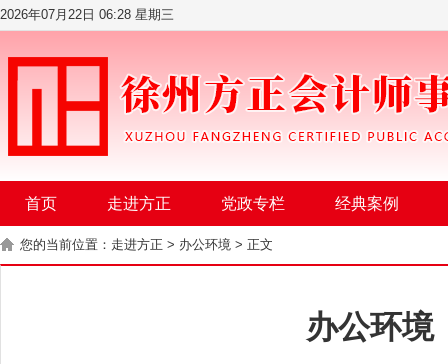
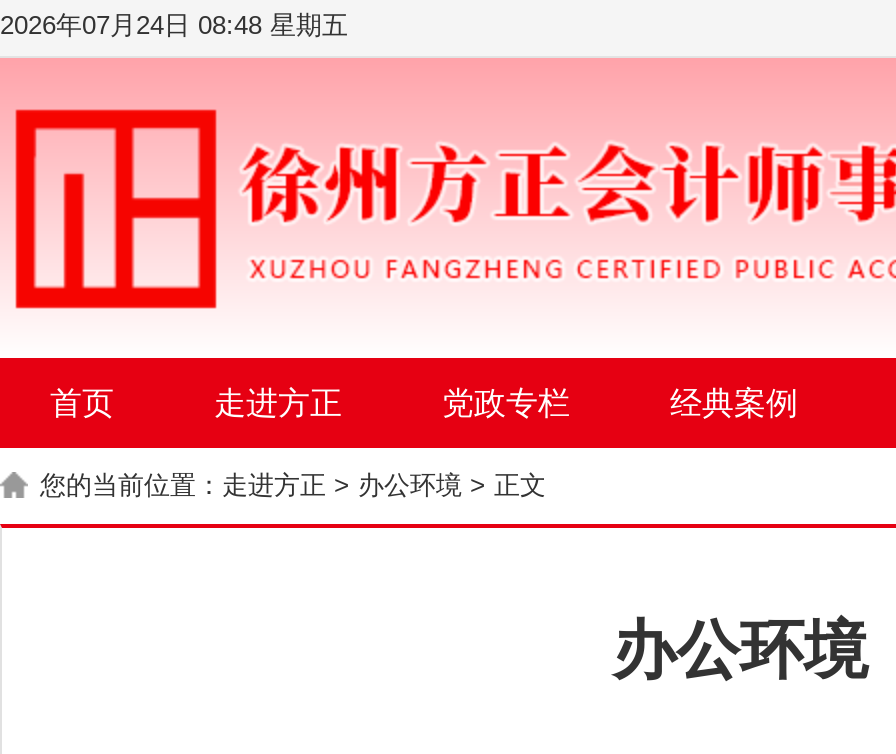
[0,7,174,22] 2026年07月22日 06:28 星期三 -> [0,10,348,40] 2026年07月24日 08:48 星期五

